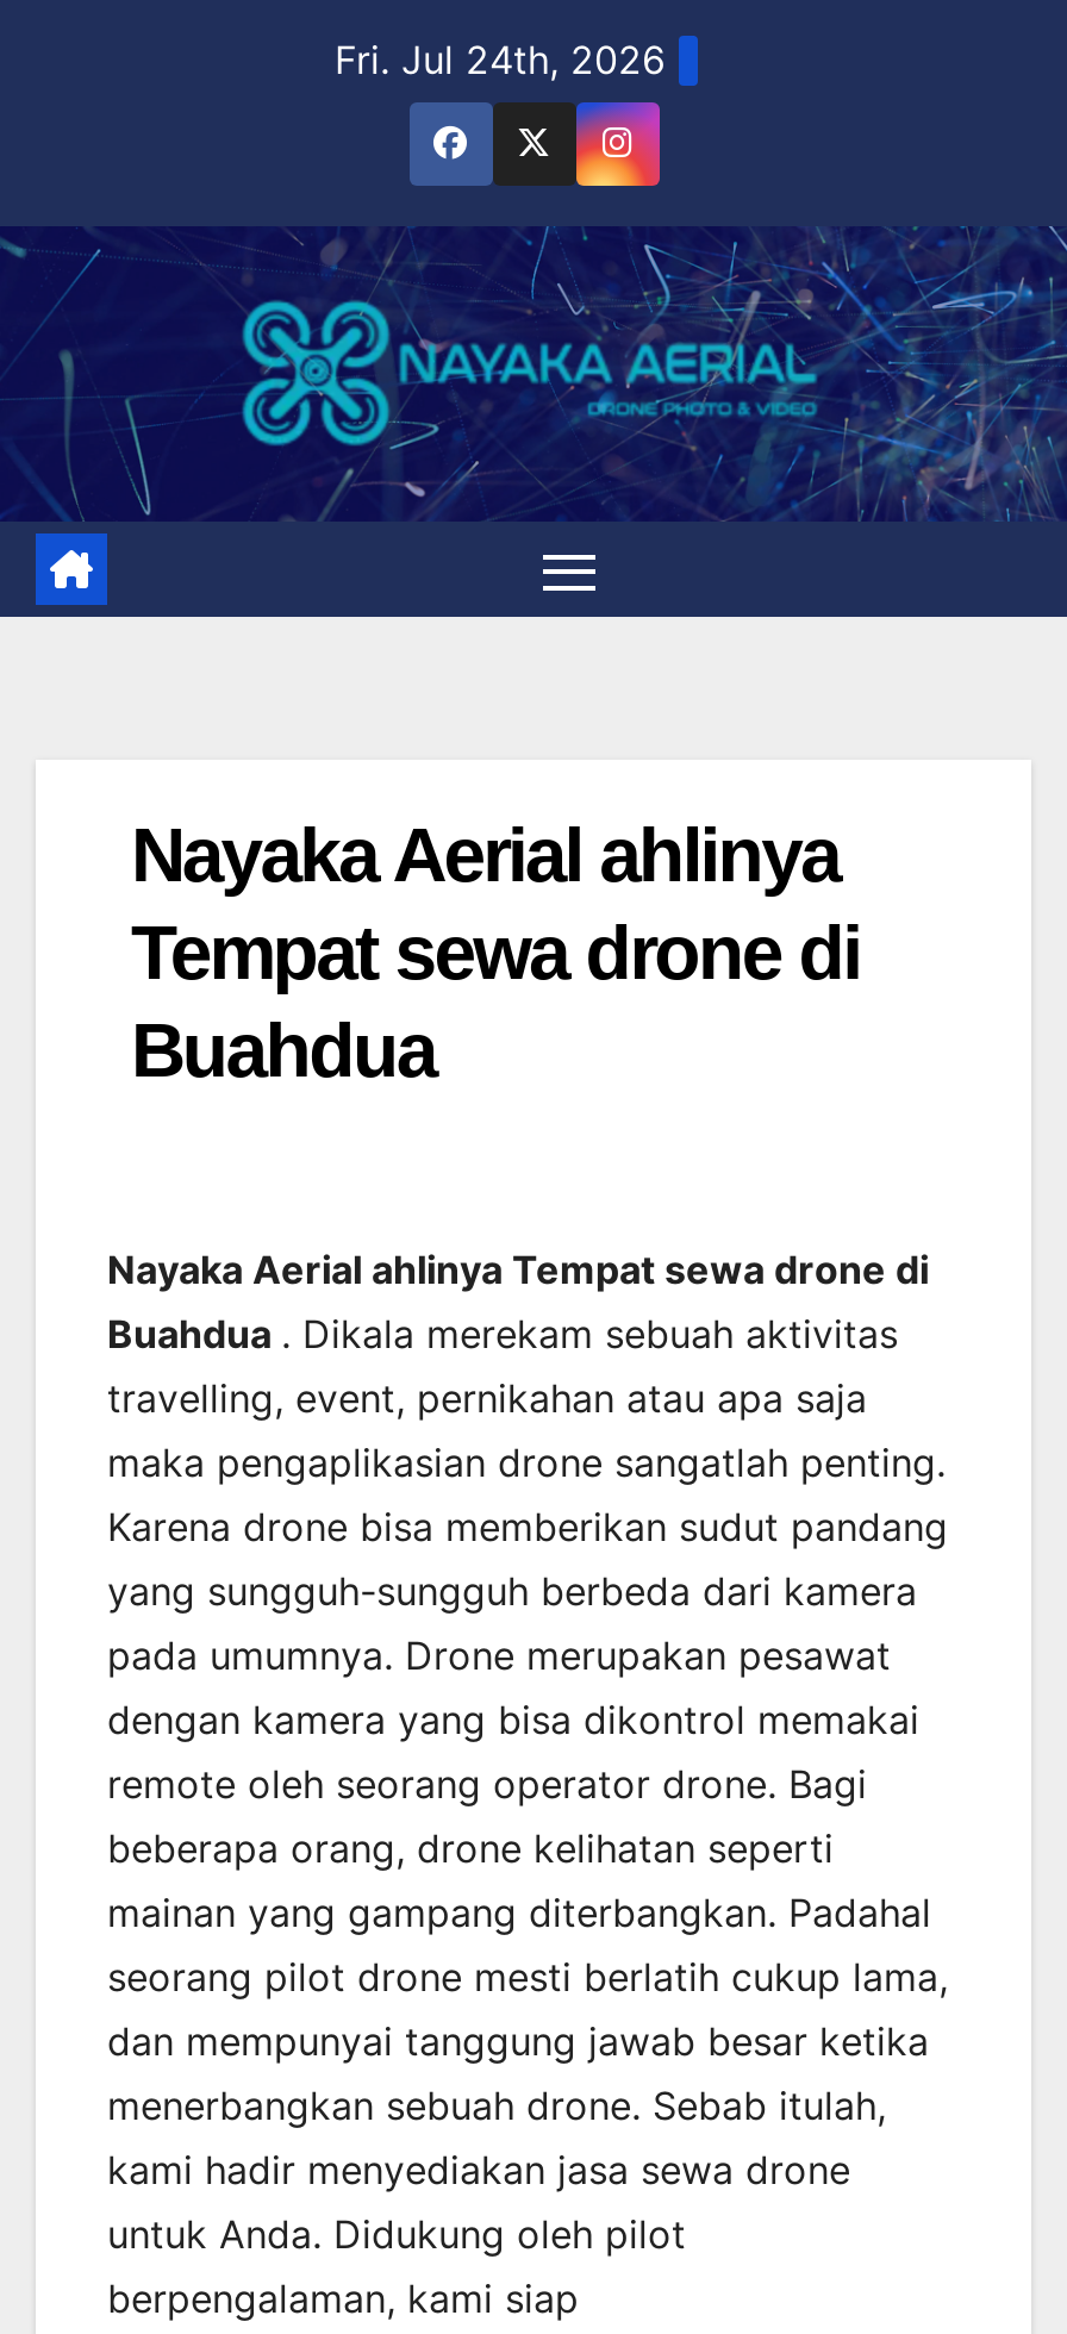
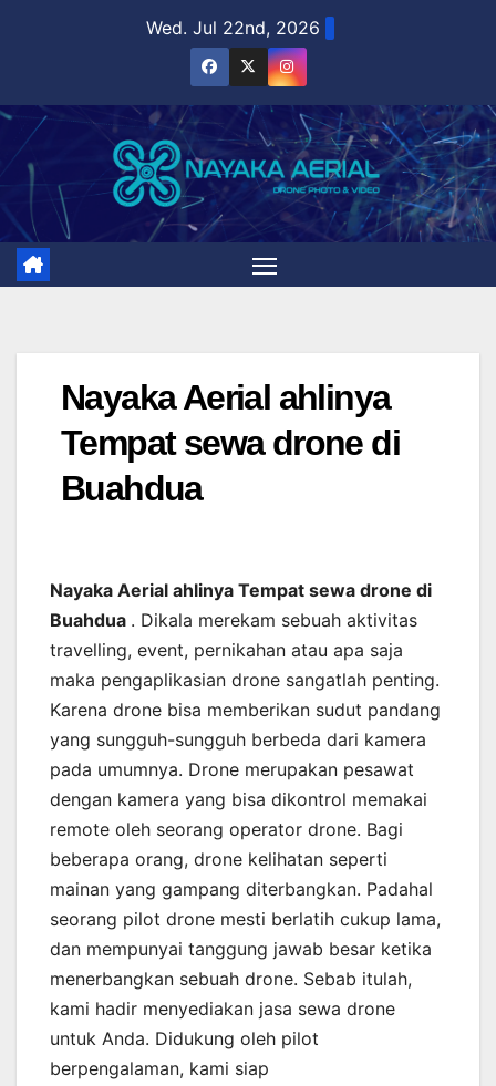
[335,36,666,83] Fri. Jul 24th, 2026 -> [146,17,319,39] Wed. Jul 22nd, 2026

